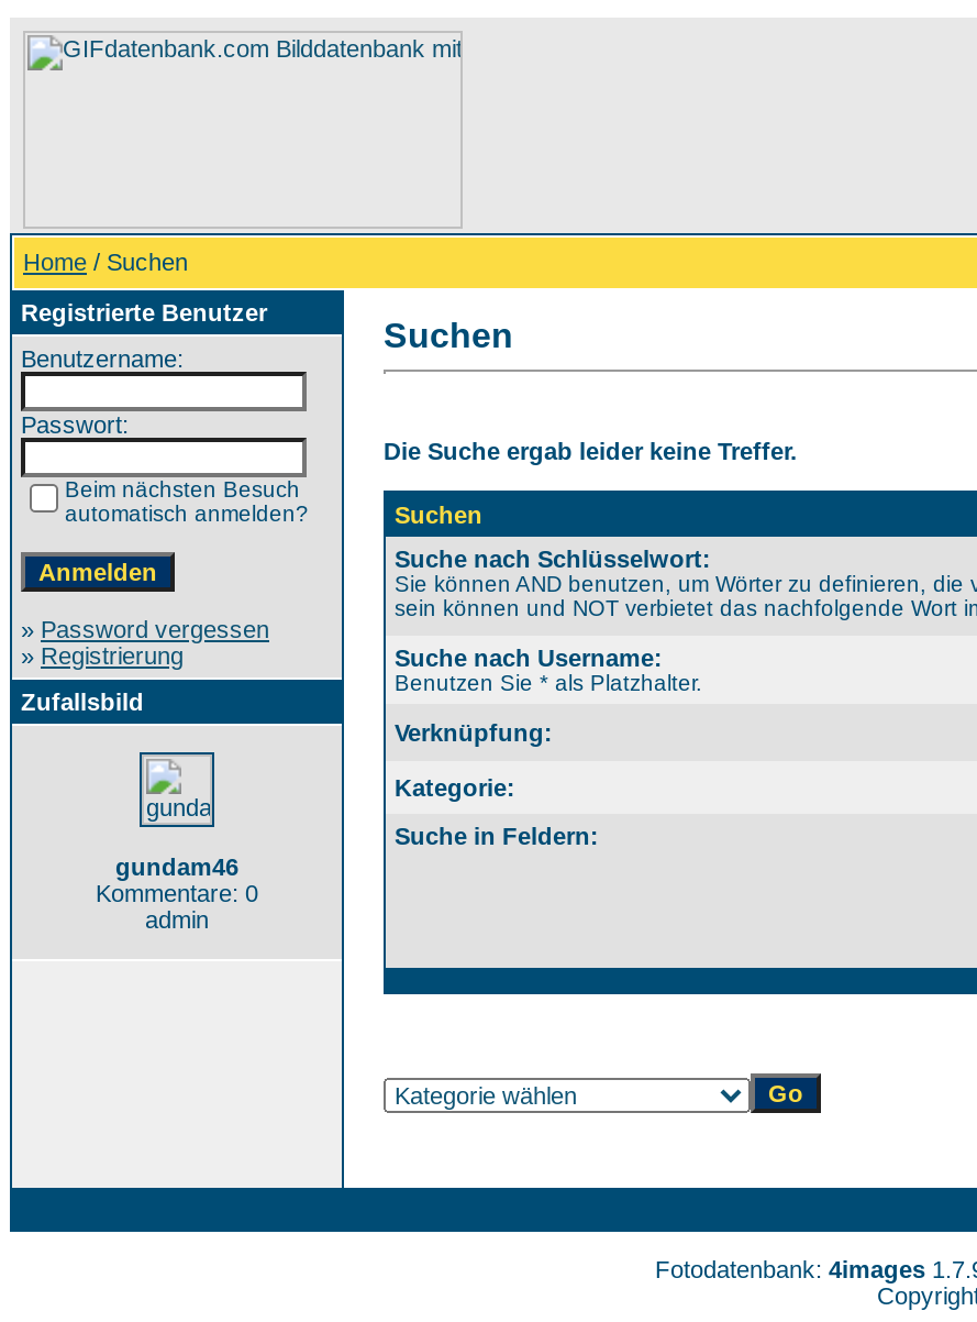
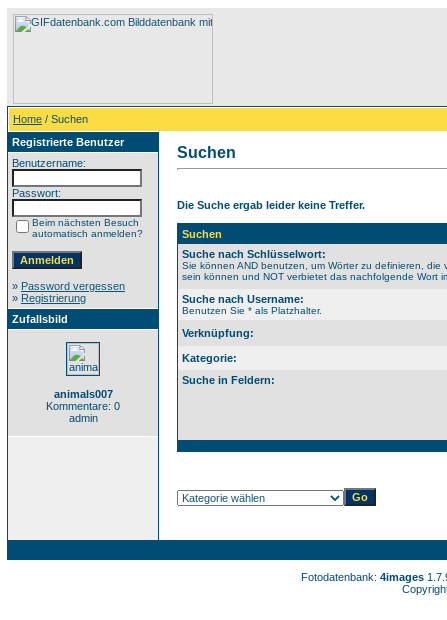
[115,853,238,880] gundam46 -> [53,388,112,400] animals007

